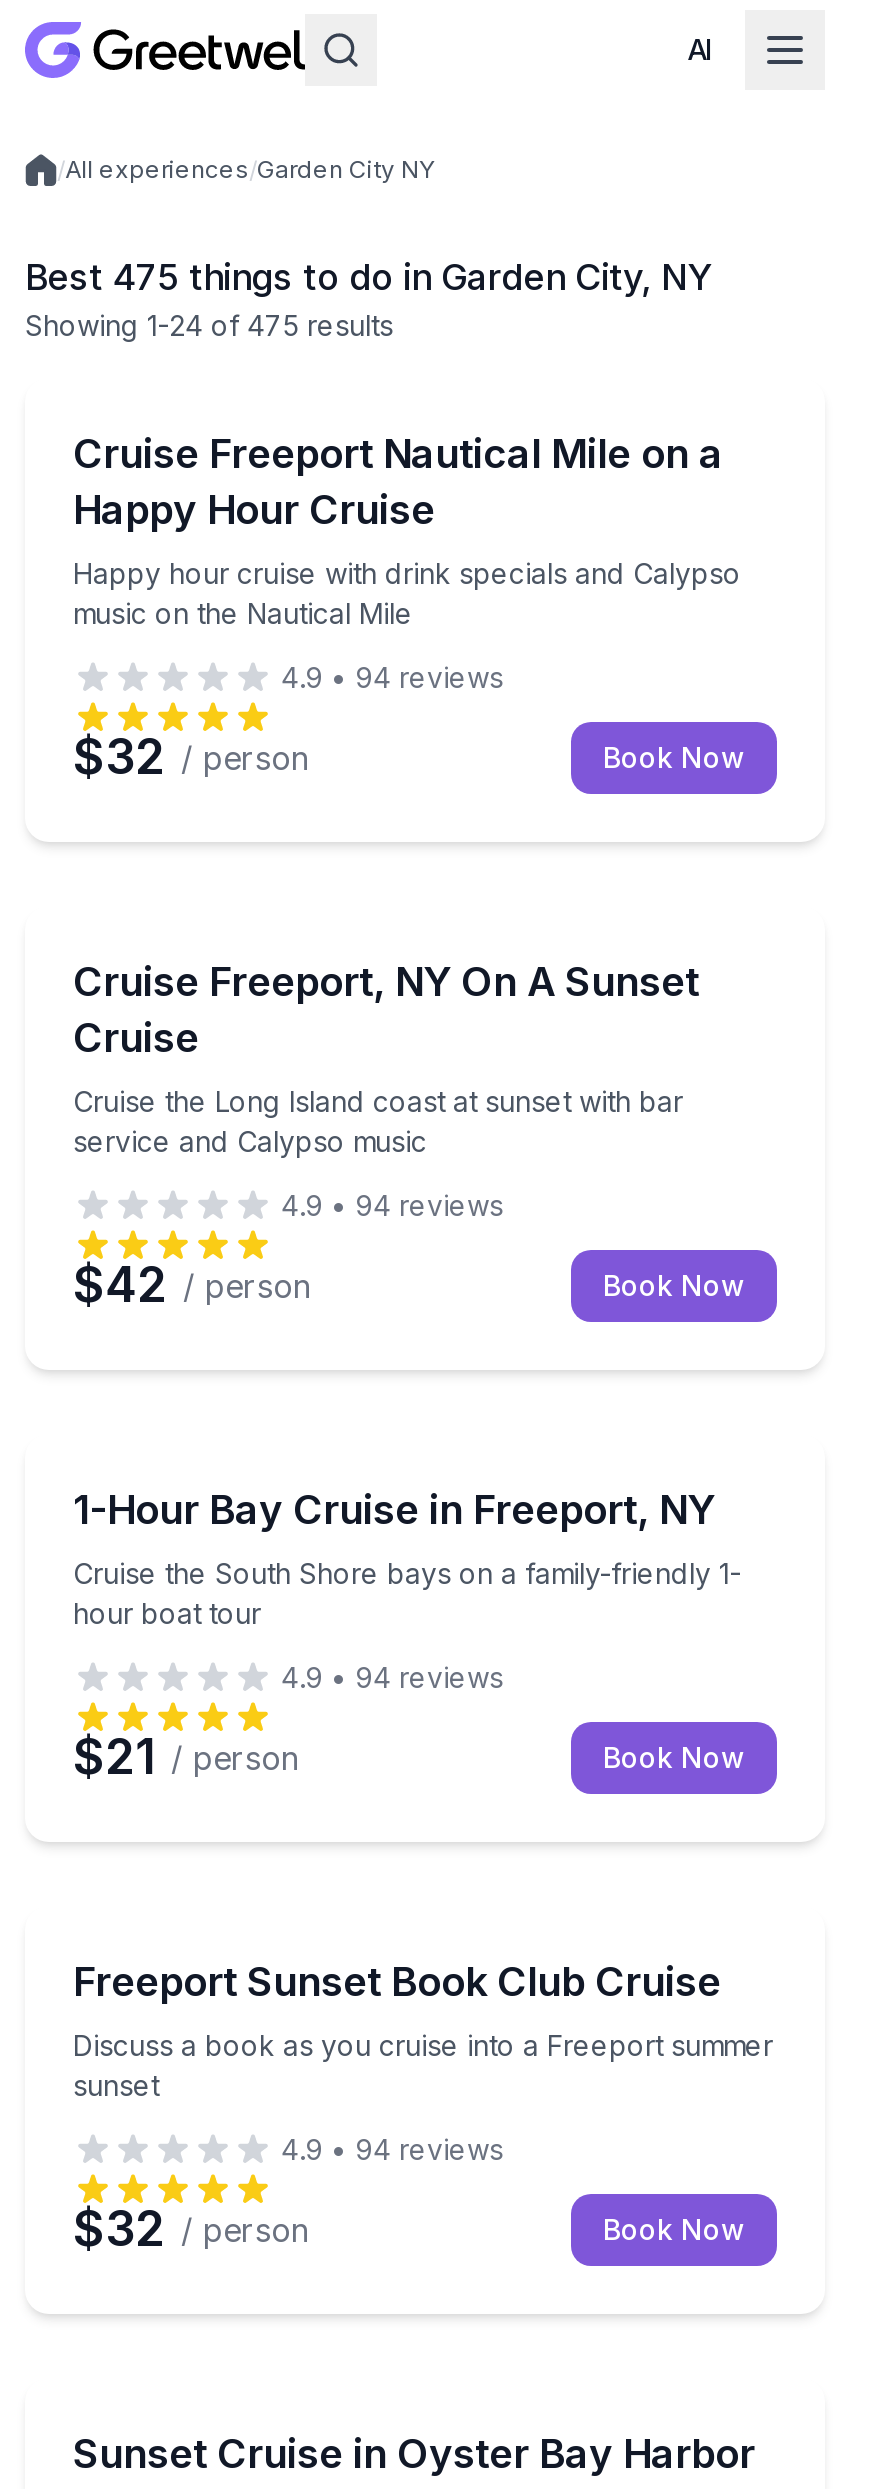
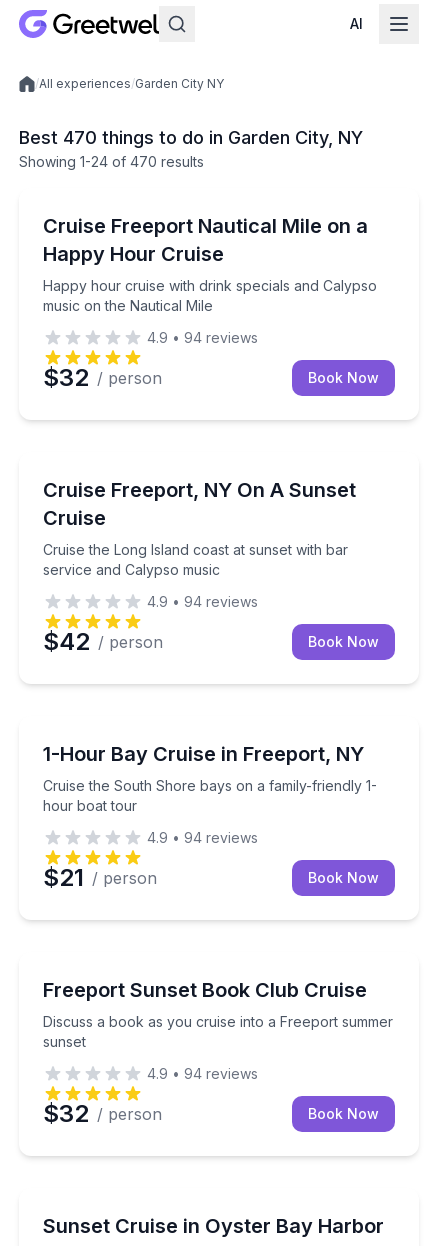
[25,256,711,298] Best 475 things to do in Garden City, NY -> [19,127,363,148] Best 470 things to do in Garden City, NY
[25,308,393,342] Showing 1-24 of 475 results -> [19,153,204,170] Showing 1-24 of 470 results

